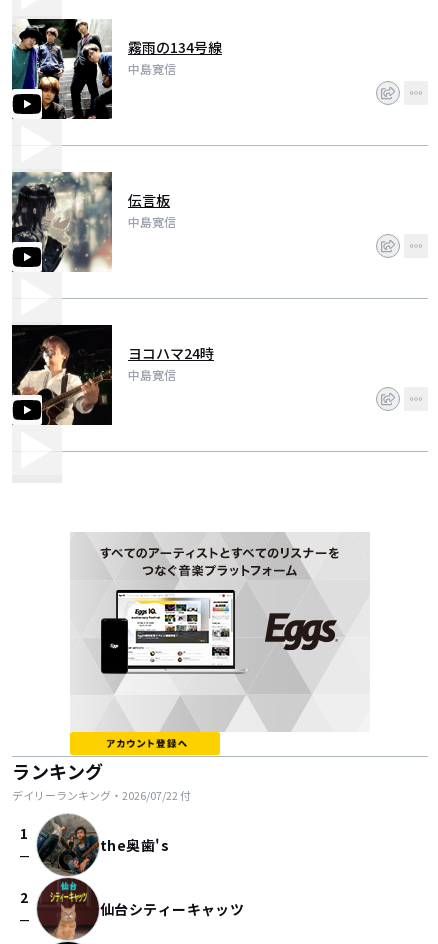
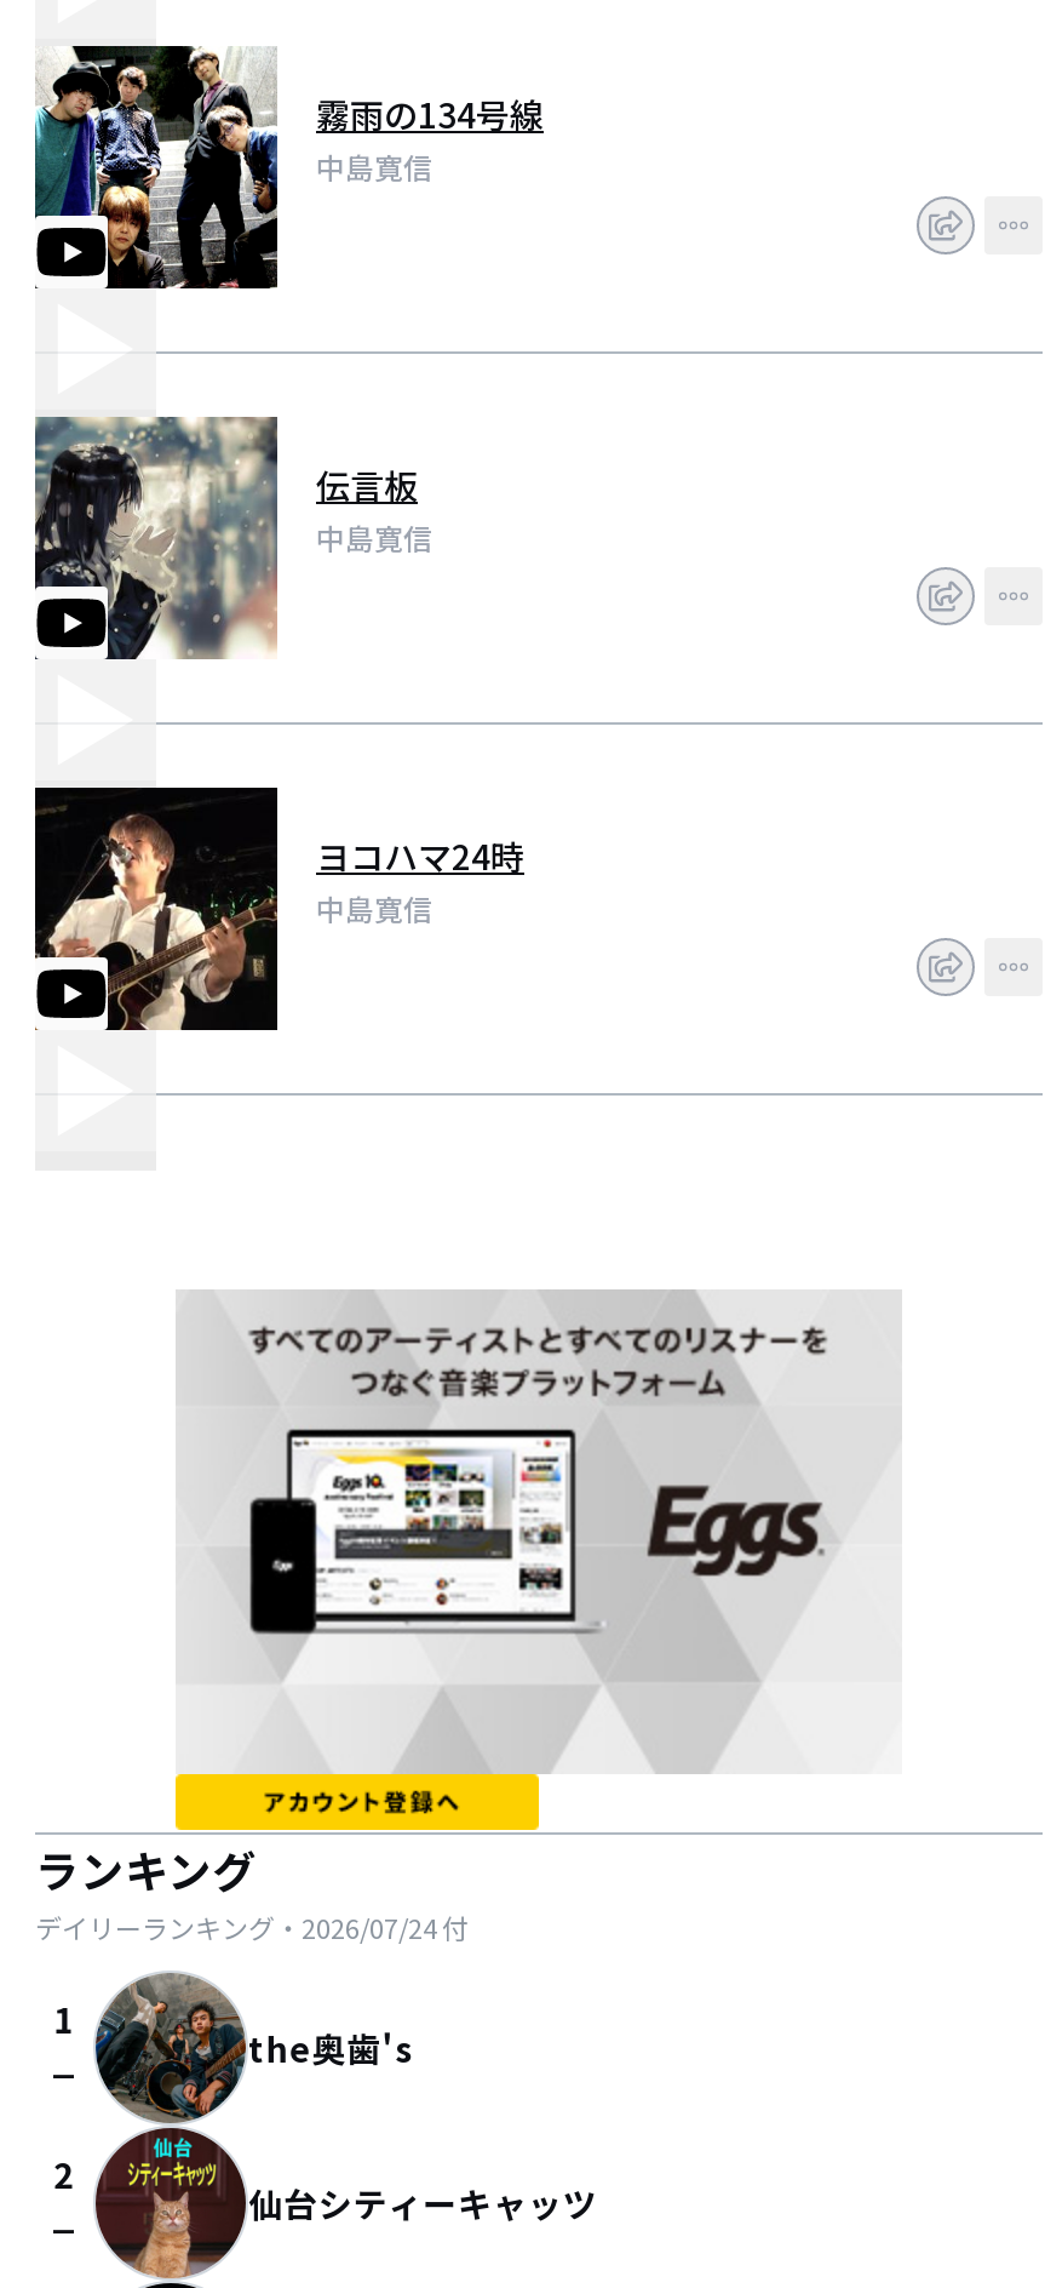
[12,787,191,803] デイリーランキング・2026/07/22付 -> [35,1907,469,1946] デイリーランキング・2026/07/24付

